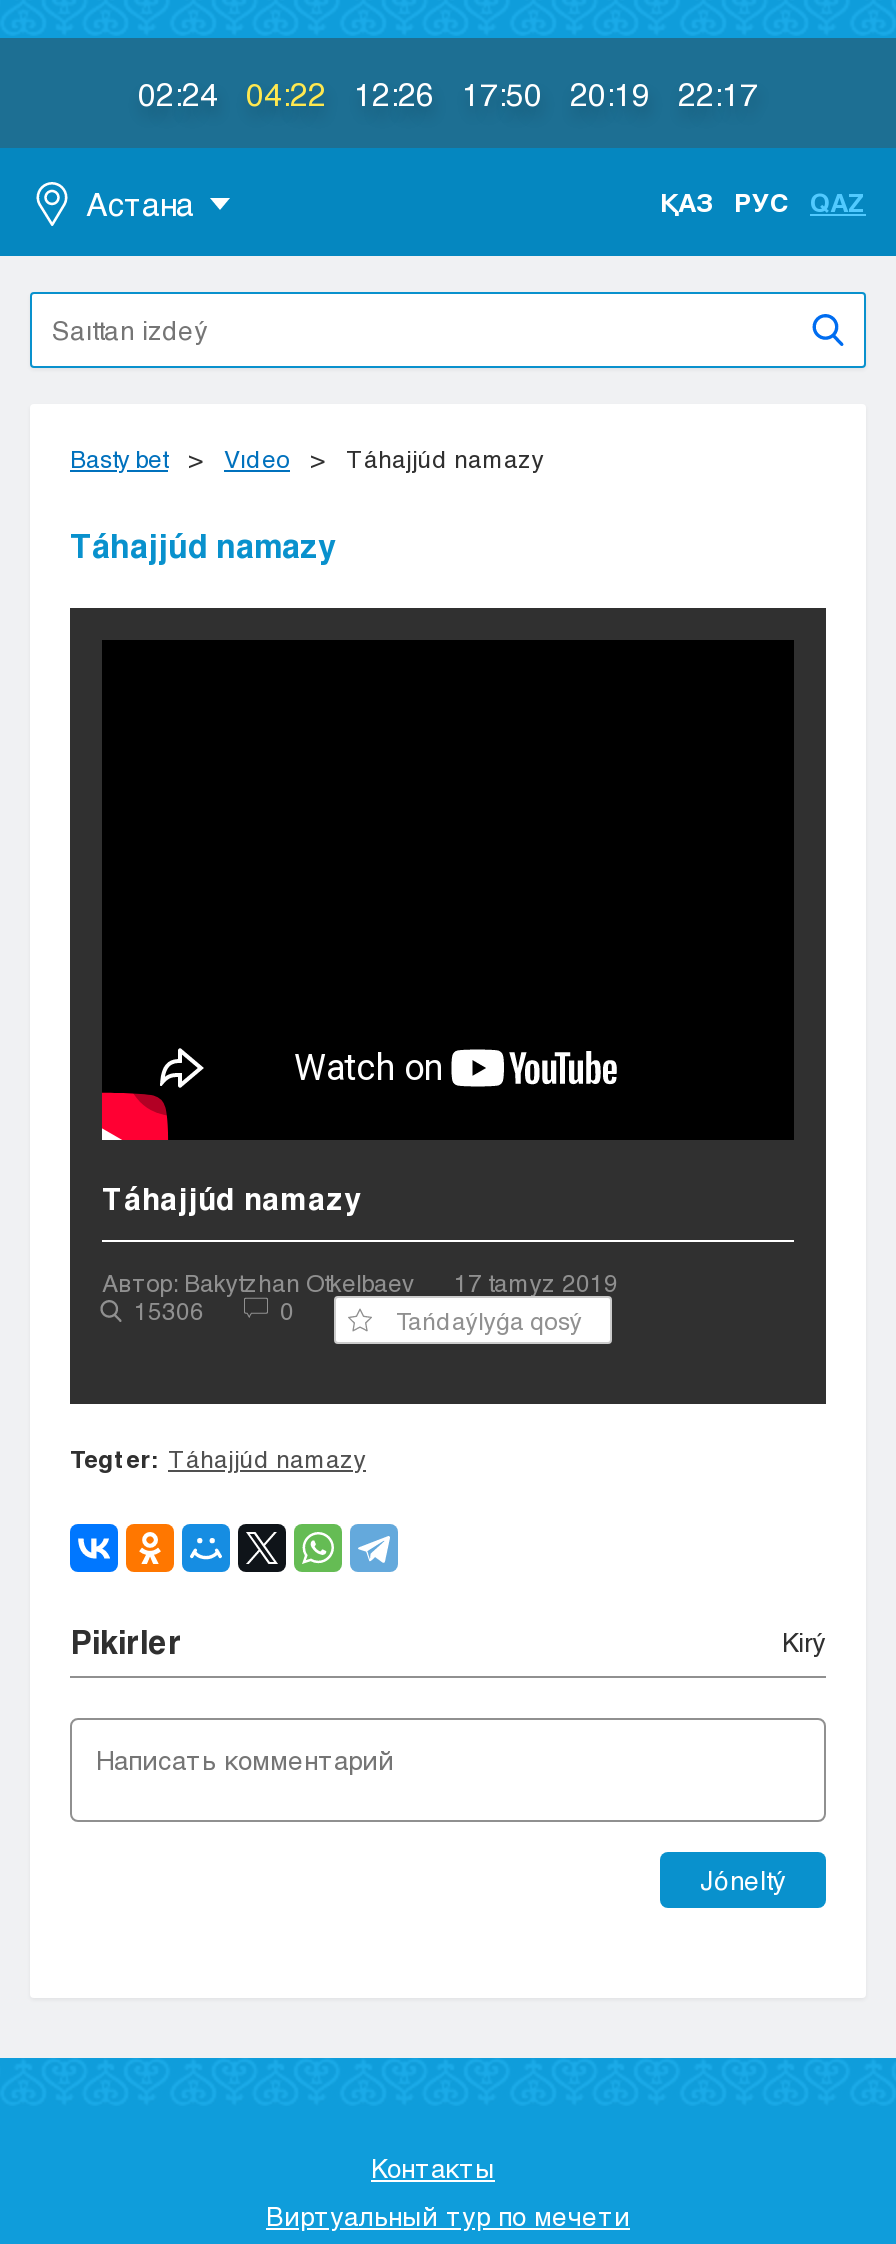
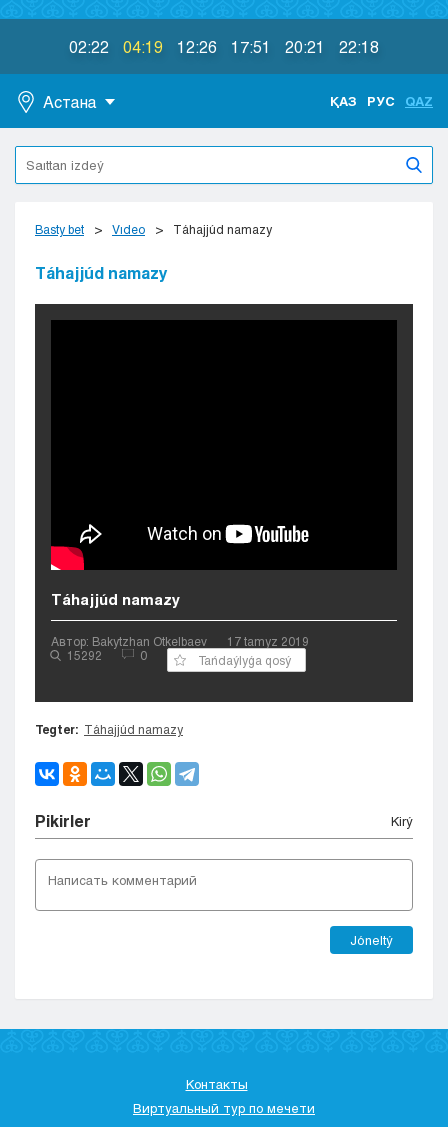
[138,74,218,112] 02:24 -> [69,37,109,56] 02:22
[246,74,326,112] 04:22 -> [123,37,163,56] 04:19
[462,74,542,112] 17:50 -> [231,37,271,56] 17:51
[570,74,650,112] 20:19 -> [285,37,325,56] 20:21
[678,74,758,112] 22:17 -> [339,37,379,56] 22:18
[134,1296,204,1324] 15306 -> [67,648,102,662] 15292

